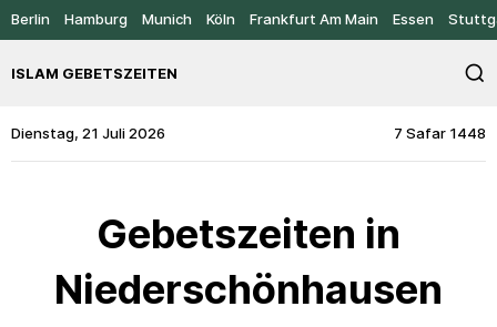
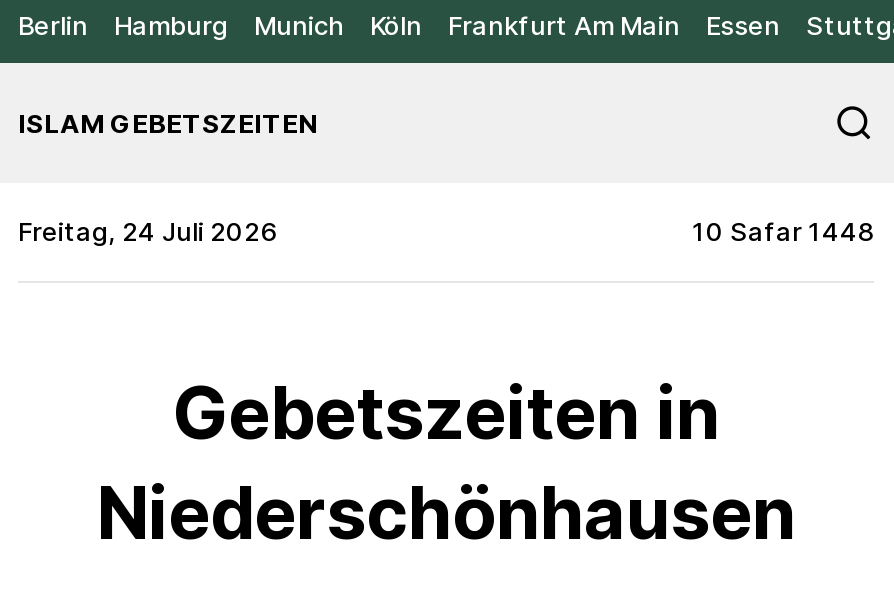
[11,124,165,142] Dienstag, 21 Juli 2026 -> [18,215,276,247] Freitag, 24 Juli 2026
[394,124,486,142] 7 Safar 1448 -> [692,215,874,247] 10 Safar 1448

